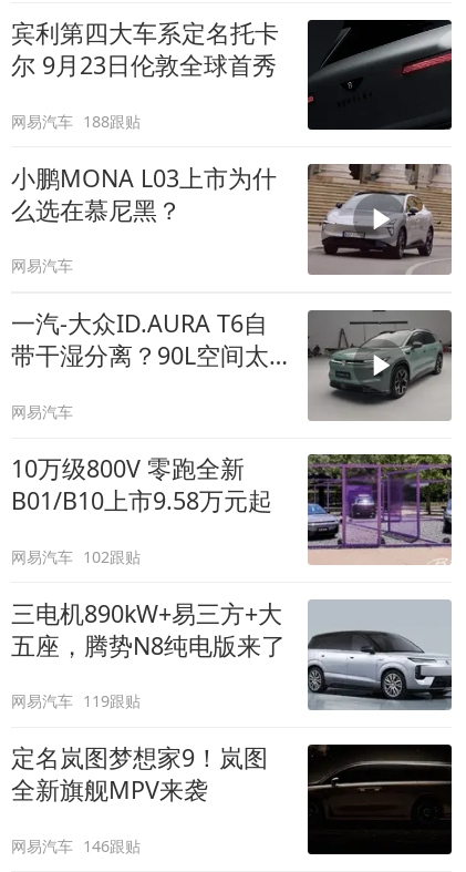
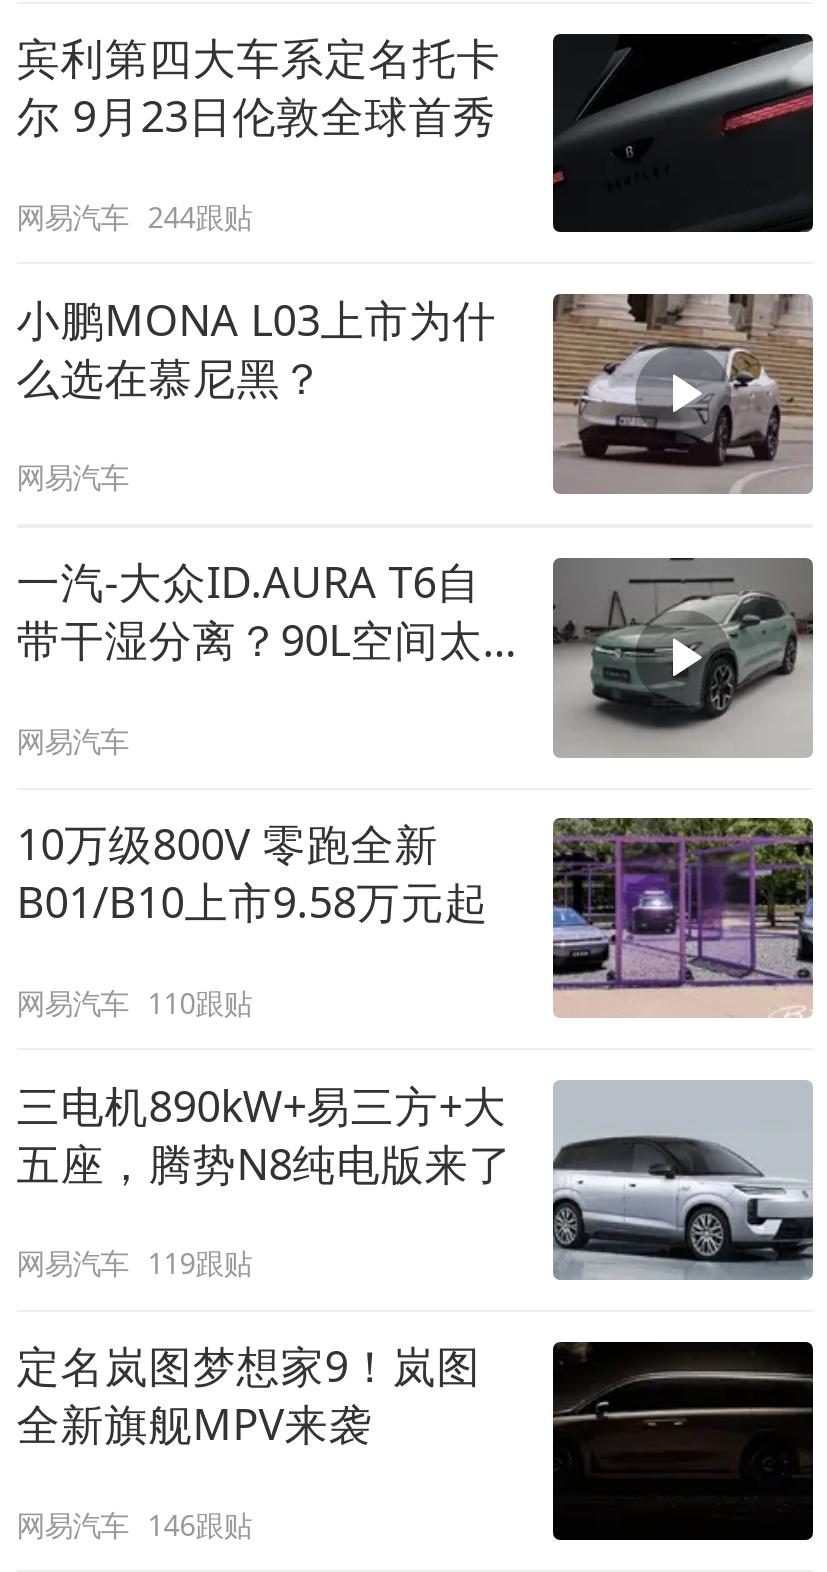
[11,110,141,132] 网易汽车 188跟贴 -> [16,197,252,235] 网易汽车 244跟贴
[11,546,141,567] 网易汽车 102跟贴 -> [16,983,252,1021] 网易汽车 110跟贴

